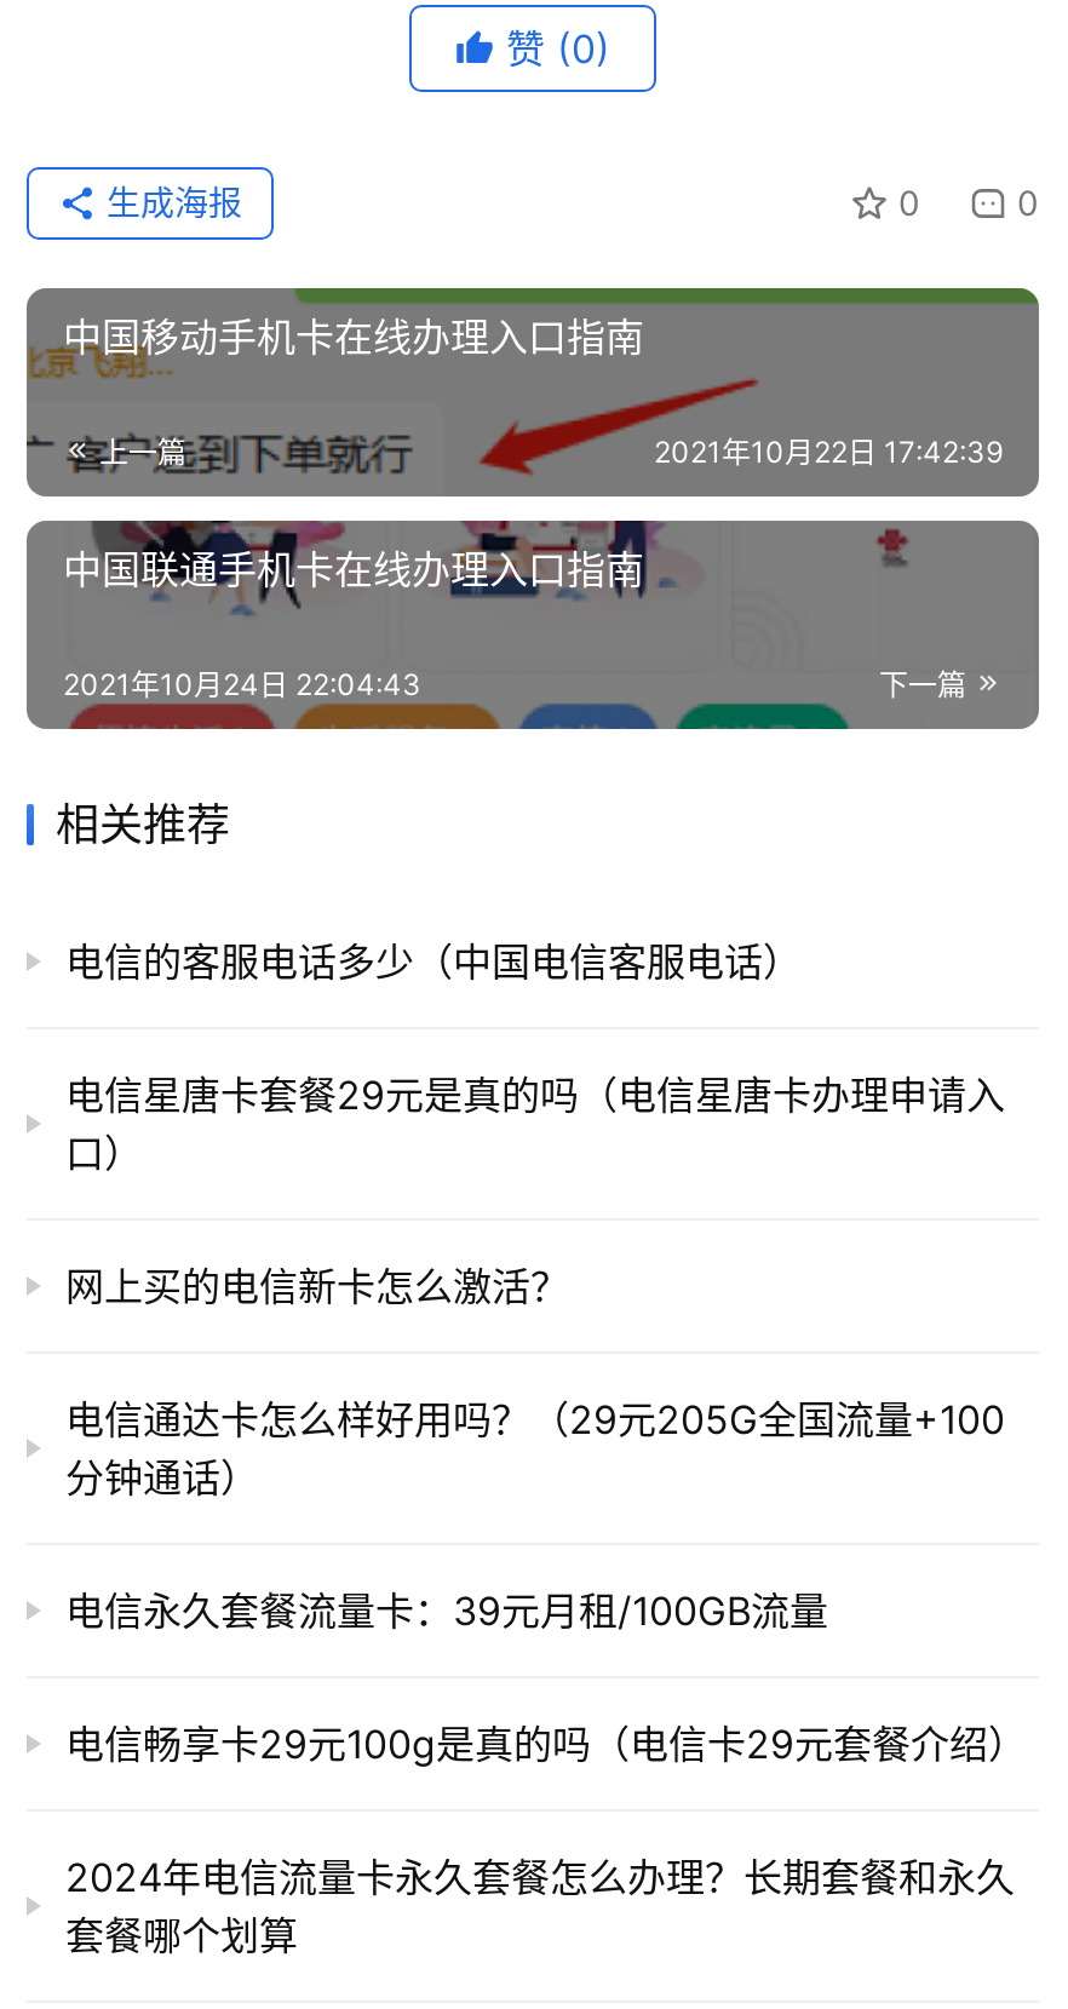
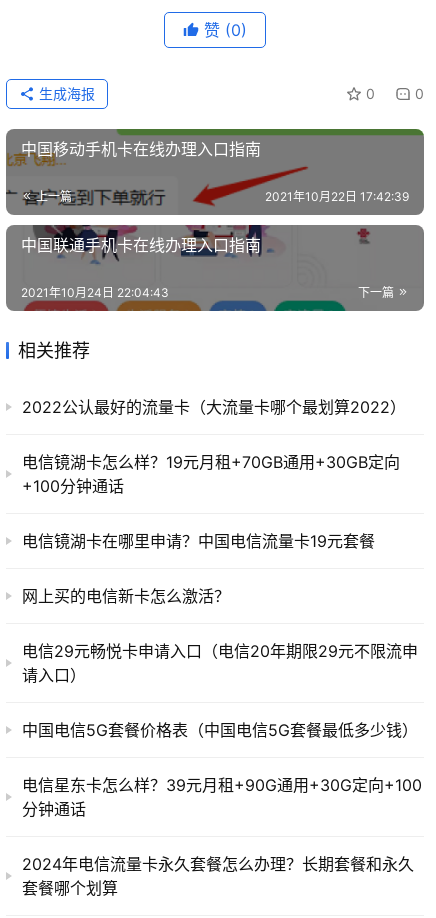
[65,936,1005,1176] 电信的客服电话多少（中国电信客服电话） | 电信星唐卡套餐29元是真的吗（电信星唐卡办理申请入 | 口） -> [22,396,406,550] 2022公认最好的流量卡（大流量卡哪个最划算2022） | 电信镜湖卡怎么样？19元月租+70GB通用+30GB定向 | +100分钟通话 | 电信镜湖卡在哪里申请？中国电信流量卡19元套餐
[65,1394,1005,1500] 电信通达卡怎么样好用吗？（29元205G全国流量+100 | 分钟通话） -> [22,640,418,684] 电信29元畅悦卡申请入口（电信20年期限29元不限流申 | 请入口）
[65,1585,828,1634] 电信永久套餐流量卡：39元月租/100GB流量 -> [22,719,418,739] 中国电信5G套餐价格表（中国电信5G套餐最低多少钱）
[65,1718,1027,1767] 电信畅享卡29元100g是真的吗（电信卡29元套餐介绍） -> [22,774,422,818] 电信星东卡怎么样？39元月租+90G通用+30G定向+100 | 分钟通话

